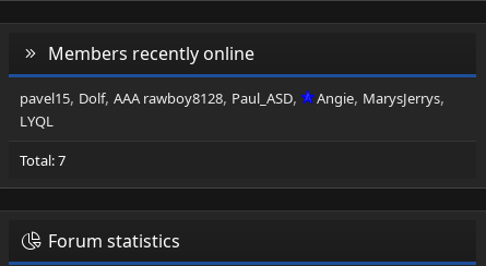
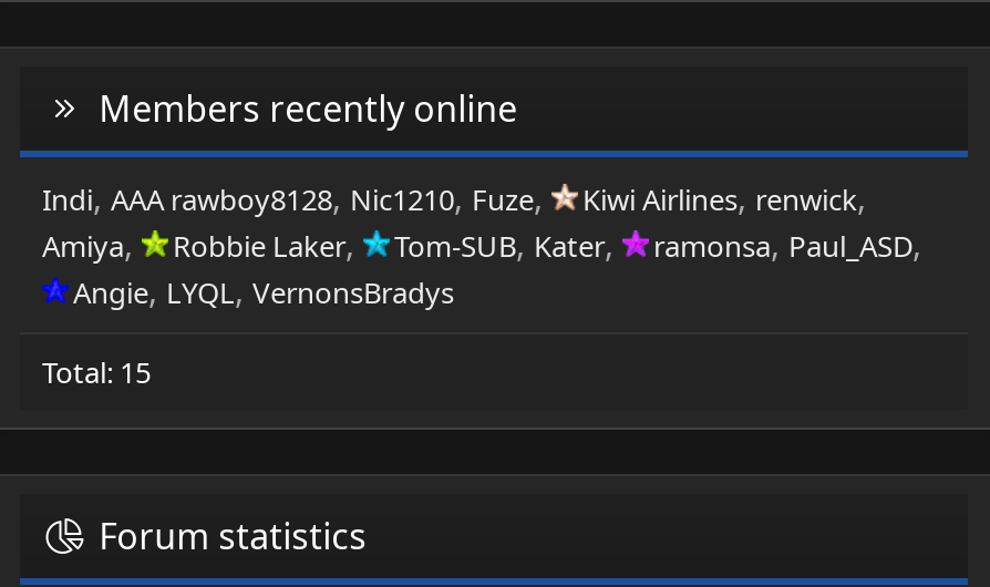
[20,88,440,131] pavel15 Dolf AAA rawboy8128 Paul_ASD | Angie MarysJerrys | LYQL -> [42,179,912,312] Indi AAA rawboy8128 Nic1210 Fuze | Kiwi Airlines renwick | Amiya | Robbie Laker | Tom-SUB Kater | ramonsa Paul_ASD | Angie LYQL VernonsBradys
[20,150,66,170] Total: 7 -> [42,352,151,392] Total: 15

